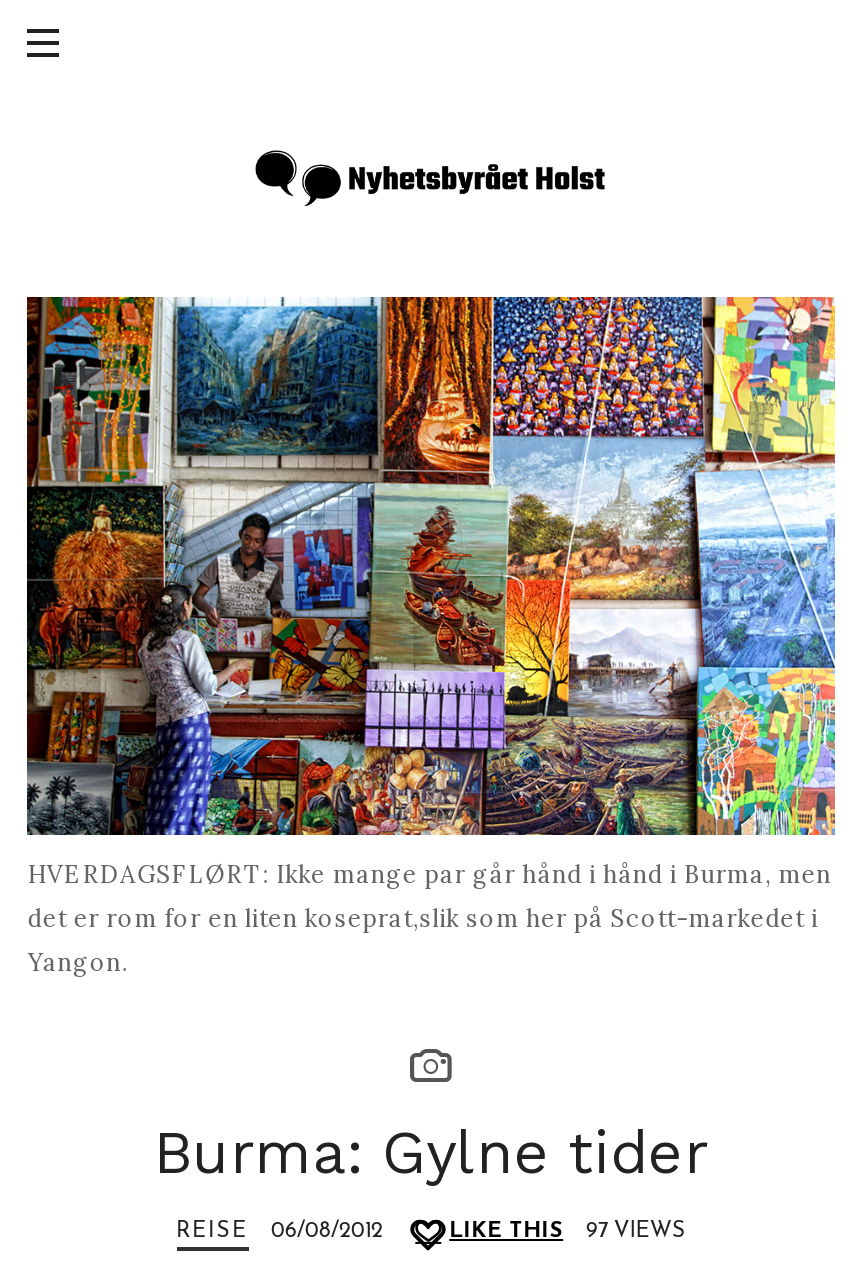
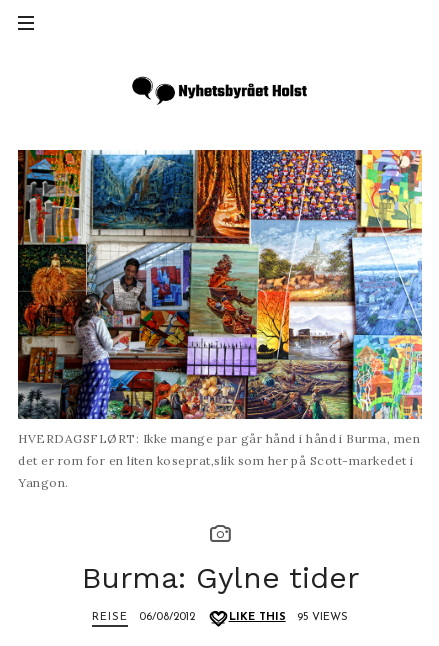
[449,1222,686,1244] LIKE THIS 97 VIEWS -> [229,612,348,623] LIKE THIS 95 VIEWS

